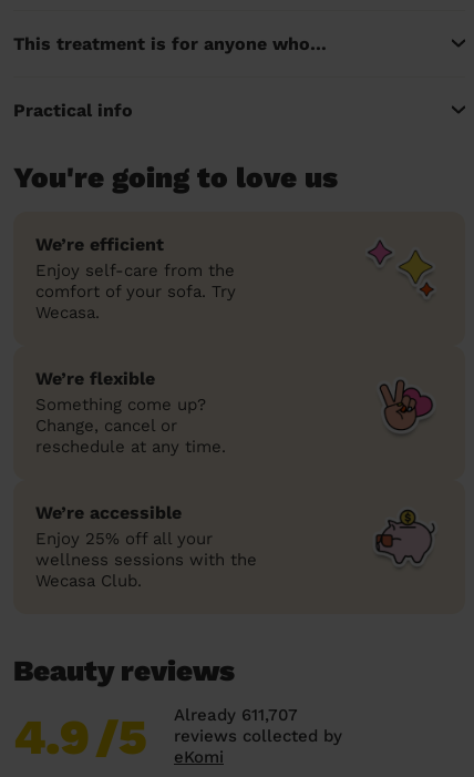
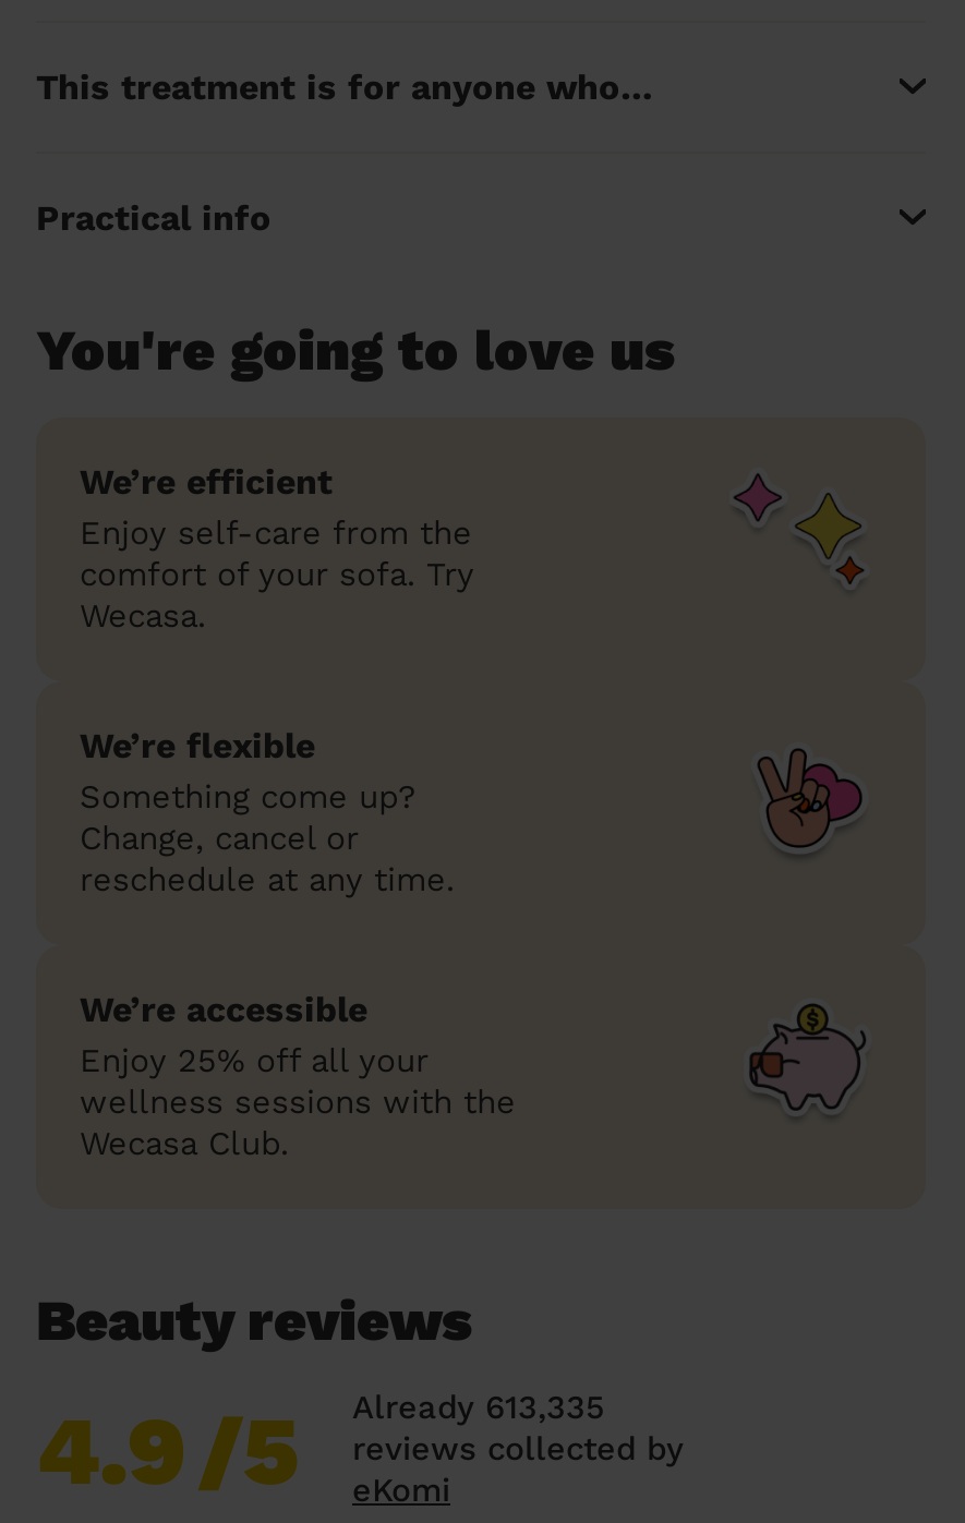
[174,705,298,725] Already 611,707 -> [352,1387,605,1426] Already 613,335

